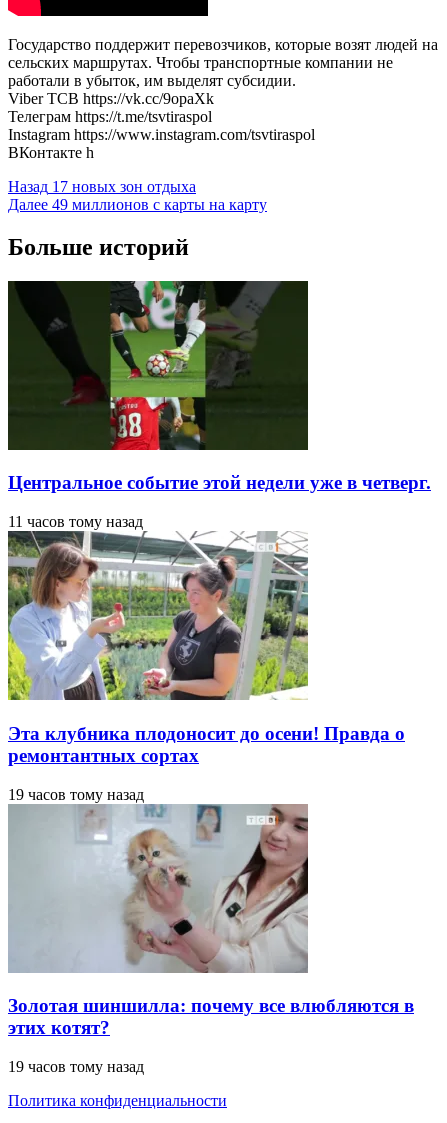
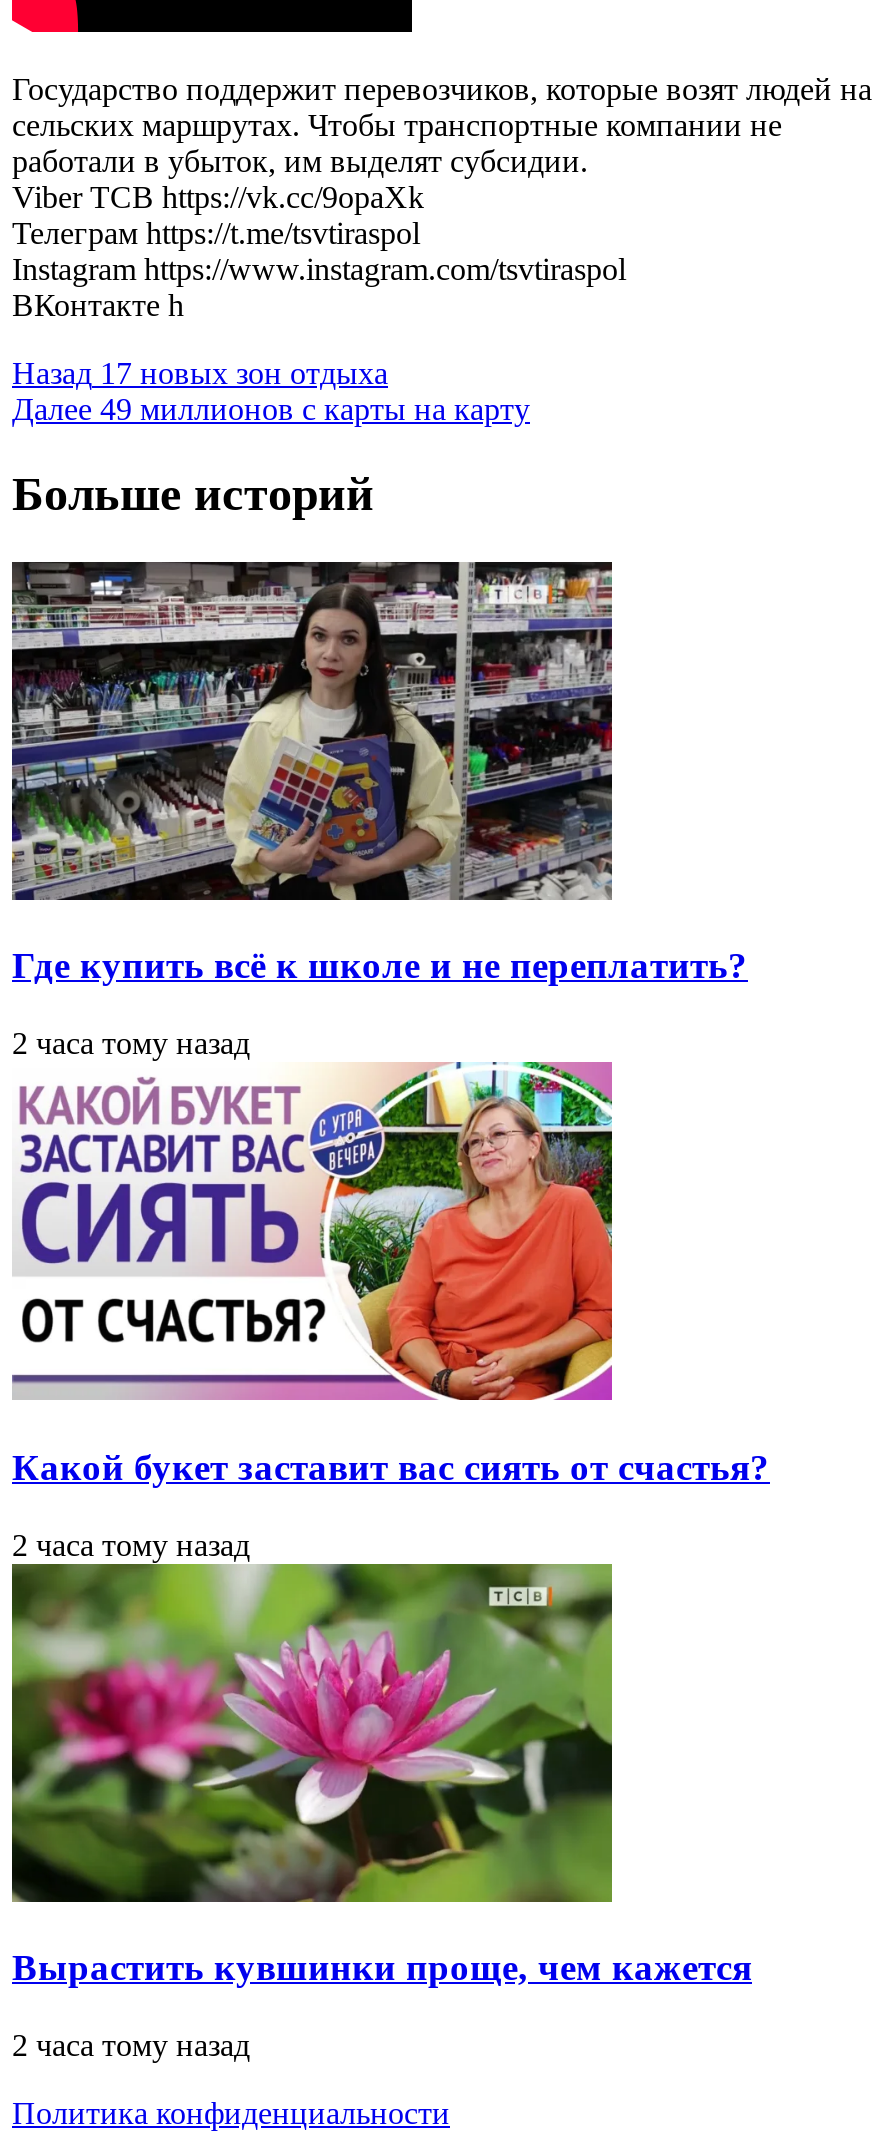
[7,280,309,451] [image] -> [10,560,614,842] [image]
[8,472,431,493] Центральное событие этой недели уже в четверг. -> [12,945,748,987] Где купить всё к школе и не переплатить?
[8,513,143,530] 11 часов тому назад -> [12,1026,250,1060] 2 часа тому назад
[7,545,309,701] [image] -> [12,1060,614,1342] [image]
[8,723,405,766] Эта клубника плодоносит до осени! Правда о | ремонтантных сортах -> [12,1446,770,1488] Какой букет заставит вас сиять от счастья?
[8,785,144,802] 19 часов тому назад -> [12,1527,250,1561] 2 часа тому назад
[8,803,414,1038] [image] | Золотая шиншилла: почему все влюбляются в | этих котят? -> [10,1562,752,1988] [image] | Вырастить кувшинки проще, чем кажется
[8,1058,144,1075] 19 часов тому назад -> [12,2028,250,2062] 2 часа тому назад

